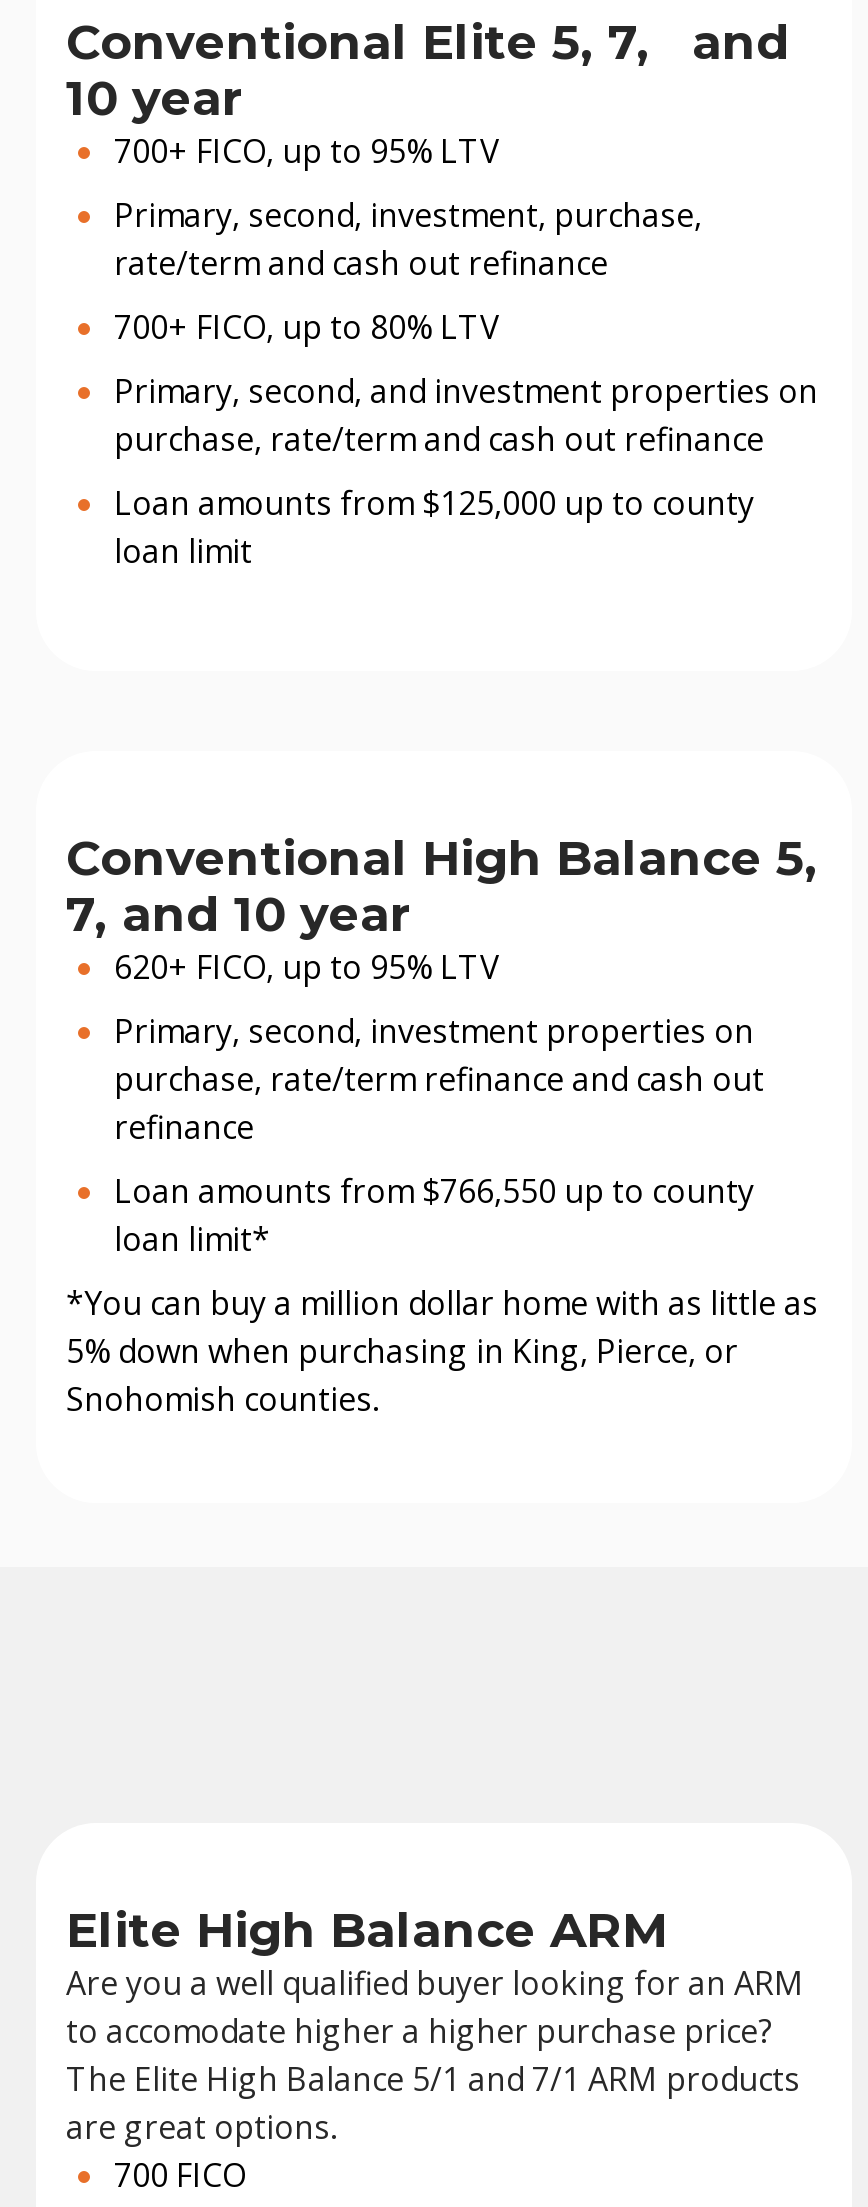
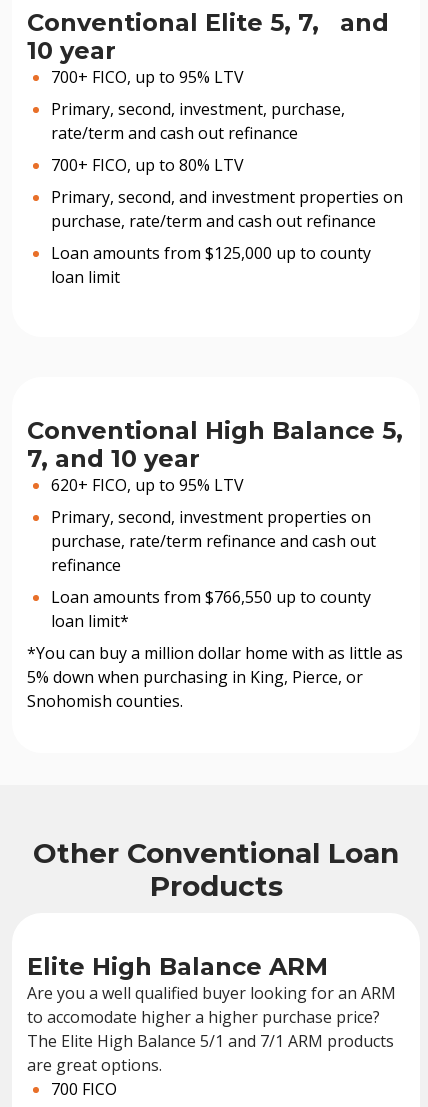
none -> [33,836,399,903] Other Conventional Loan | Products

